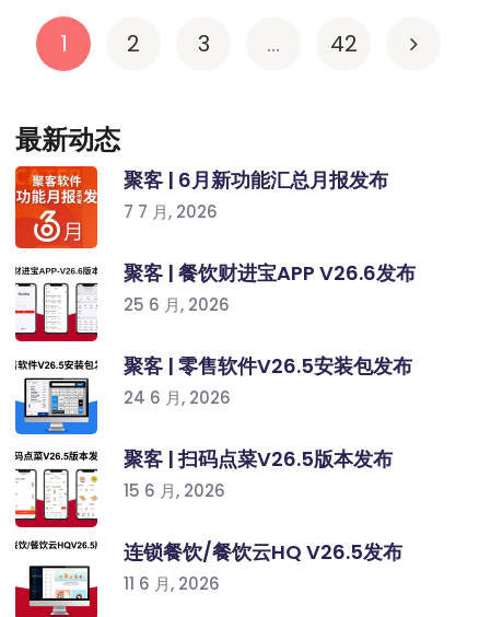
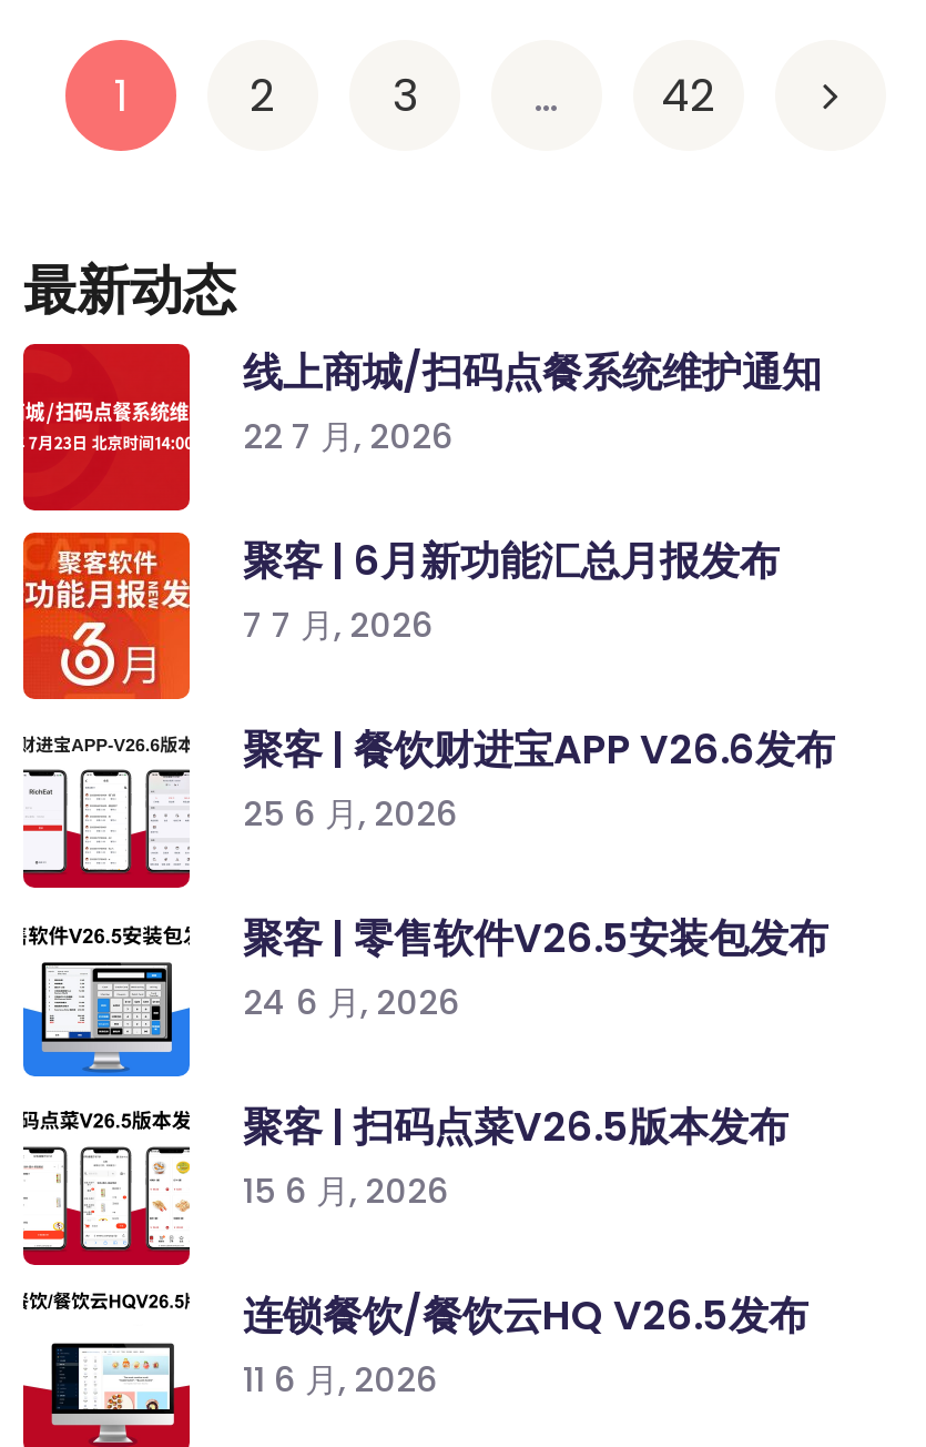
none -> [23,344,822,510] [image] | 线上商城/扫码点餐系统维护通知 | 22 7 月, 2026

